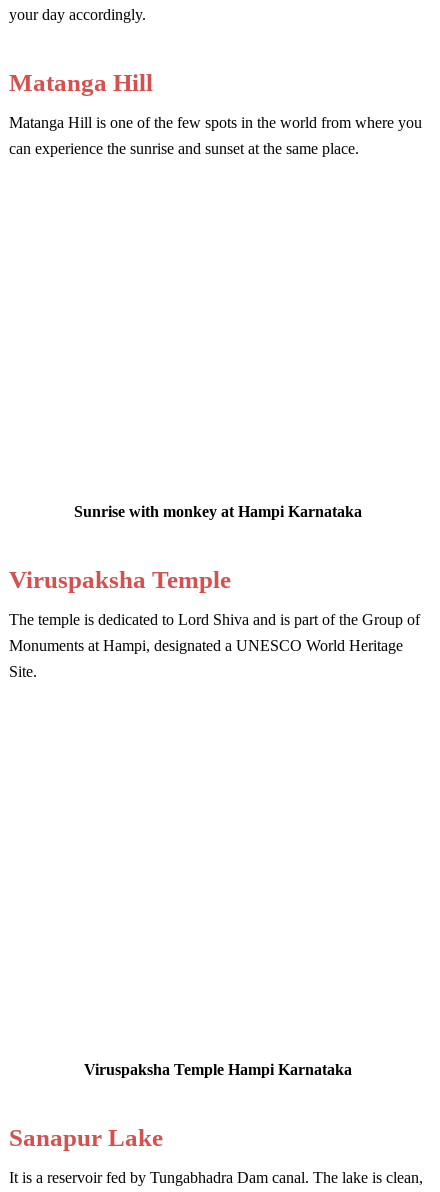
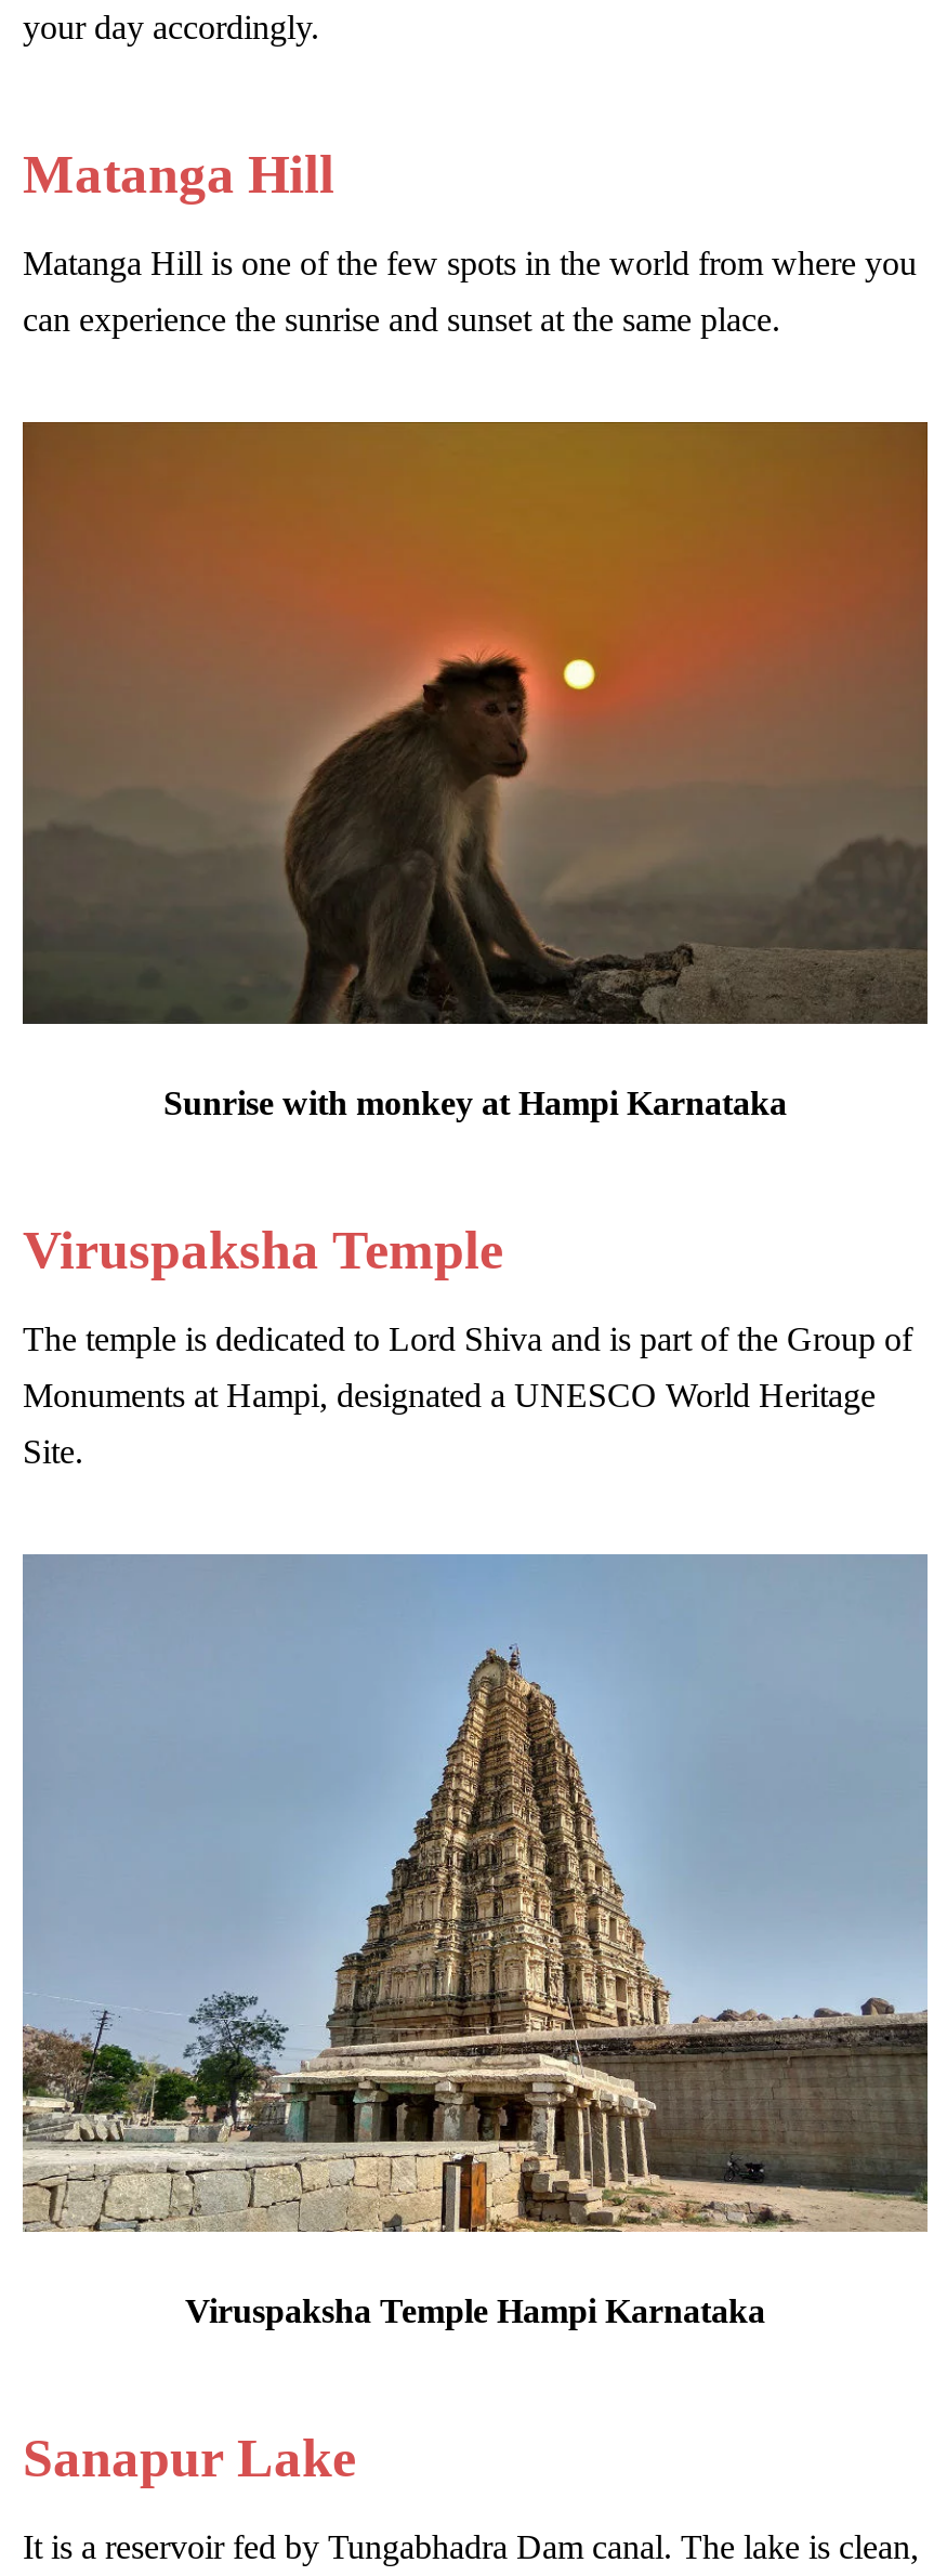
none -> [21,419,930,1027] [image]
none -> [21,1553,930,2235] [image]

